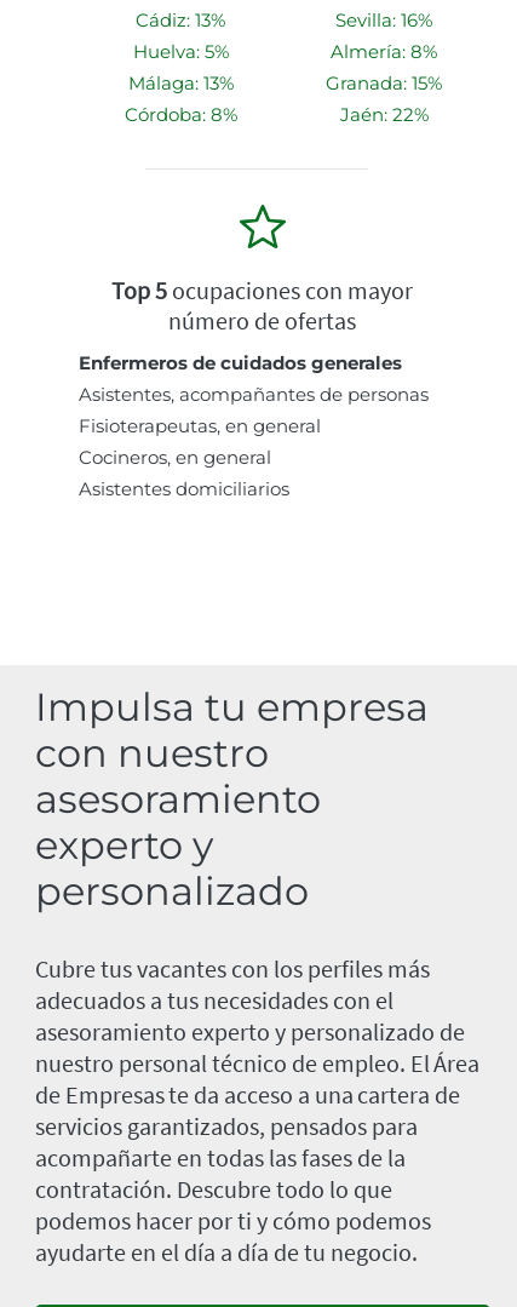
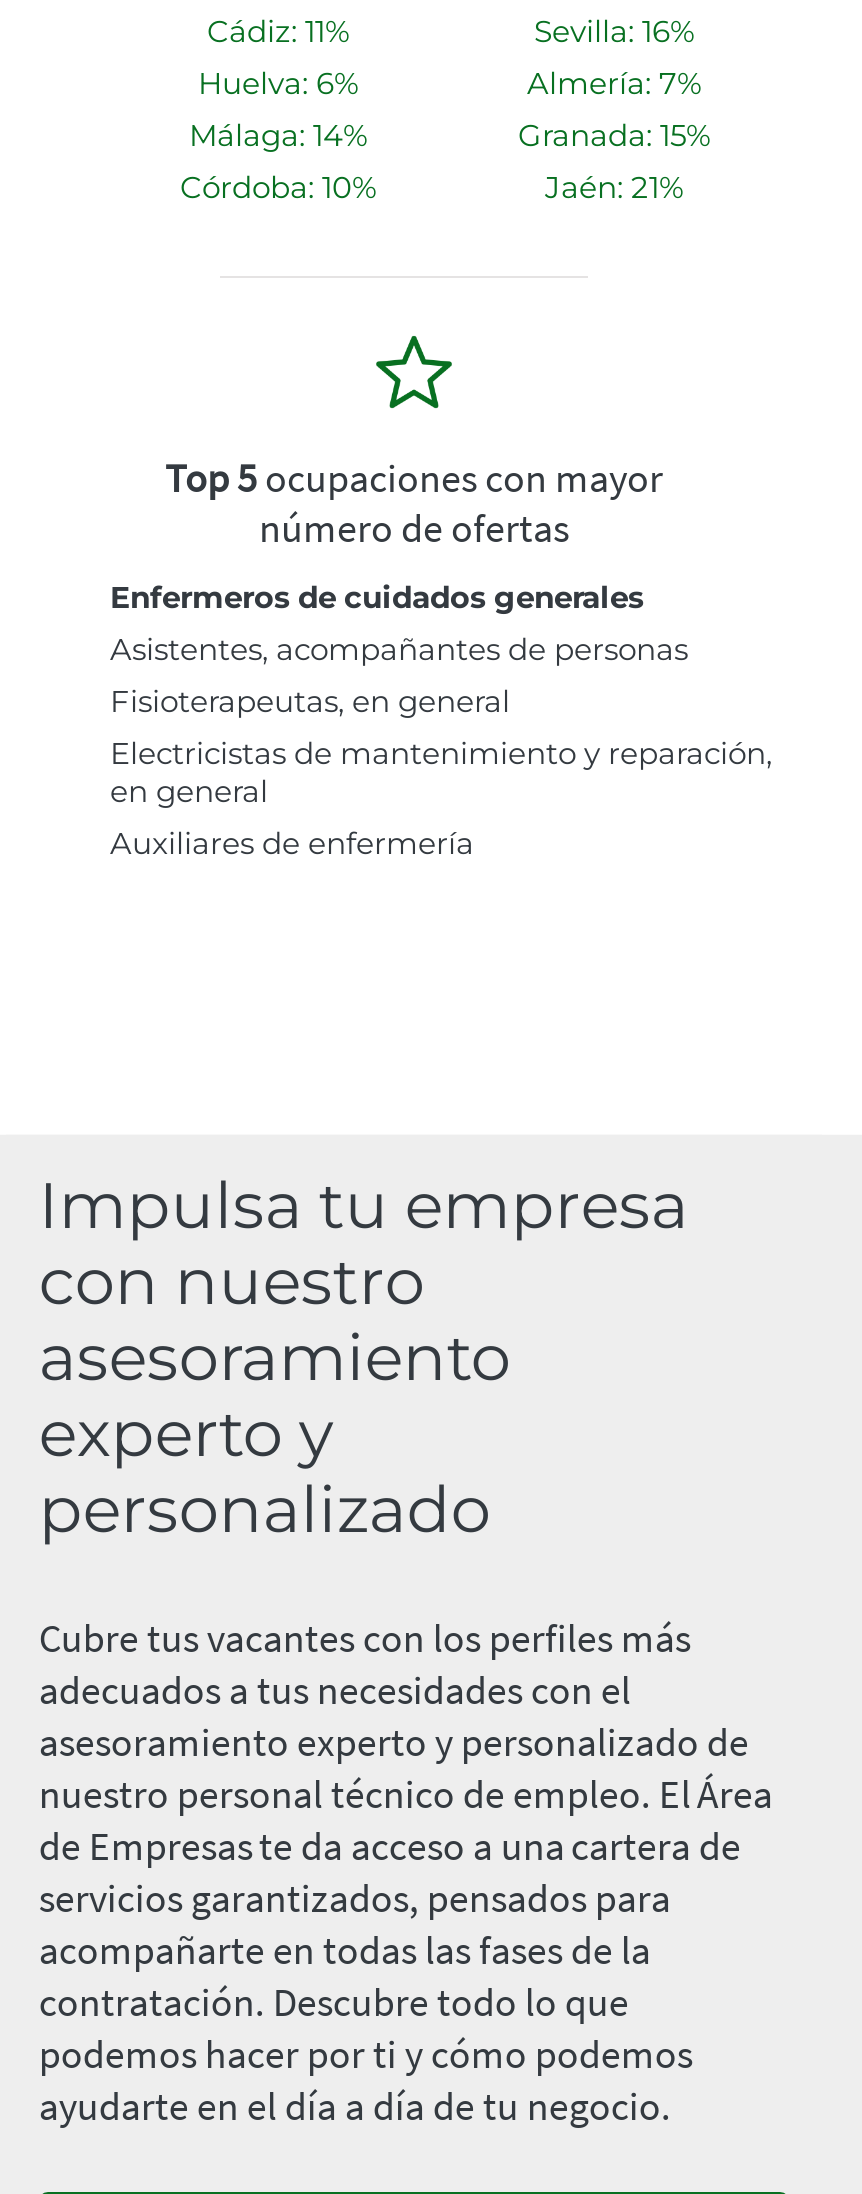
[136,9,225,32] Cádiz: 13% -> [207,12,349,50] Cádiz: 11%
[133,40,228,63] Huelva: 5% -> [198,64,358,102] Huelva: 6%
[331,40,437,63] Almería: 8% -> [527,64,701,102] Almería: 7%
[128,72,233,95] Málaga: 13% -> [189,116,367,154] Málaga: 14%
[124,103,237,126] Córdoba: 8% -> [180,168,376,206] Córdoba: 10%
[340,103,428,126] Jaén: 22% -> [545,168,683,206] Jaén: 21%
[79,446,289,501] Cocineros, en general | Asistentes domiciliarios -> [110,734,772,862] Electricistas de mantenimiento y reparación, | en general | Auxiliares de enfermería

